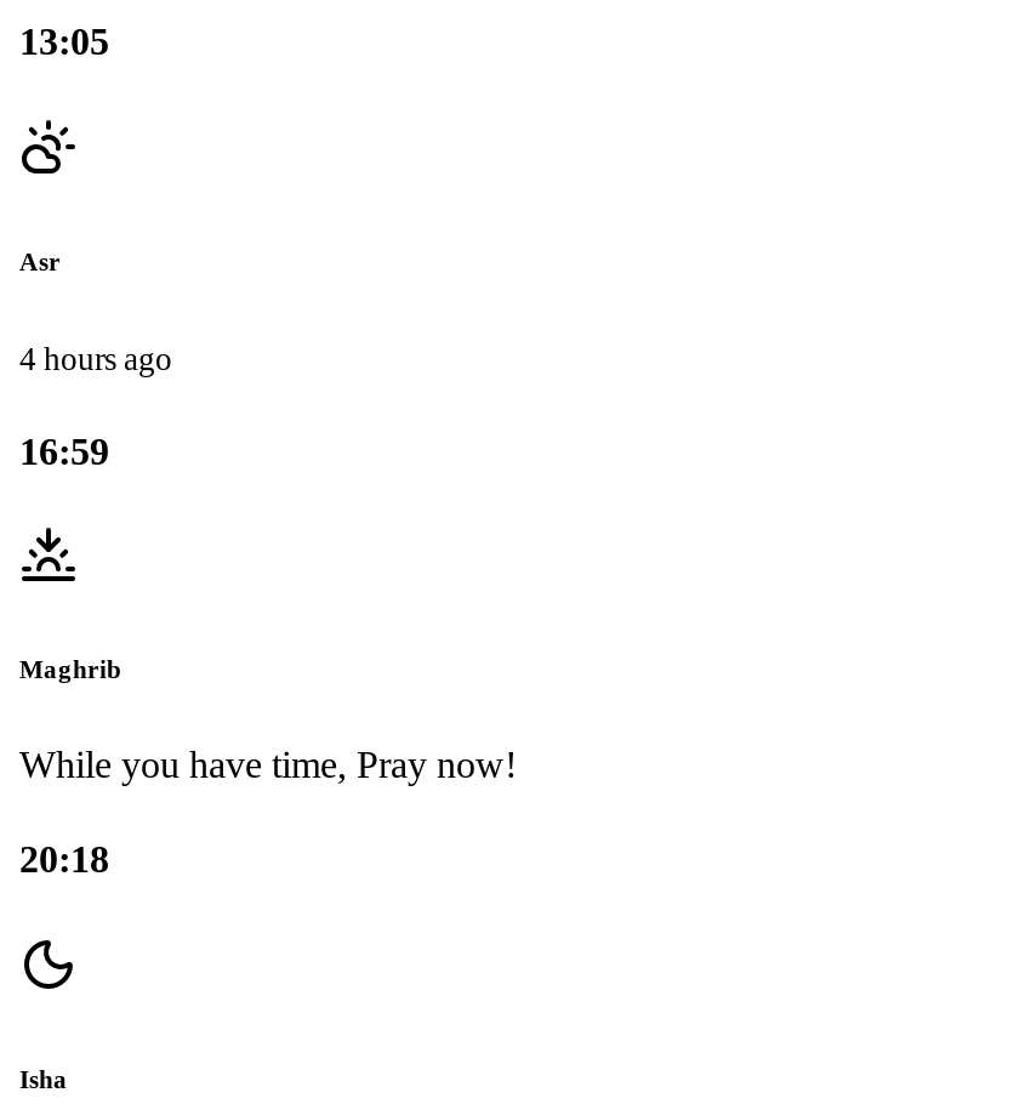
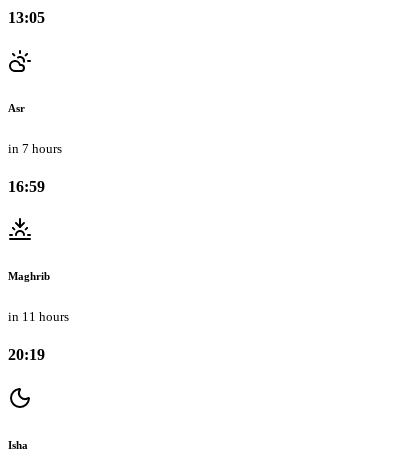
[19,340,172,376] 4 hours ago -> [8,141,62,156] in 7 hours
[19,744,517,785] While you have time, Pray now! -> [8,309,69,324] in 11 hours
[19,839,109,881] 20:18 -> [8,346,45,363] 20:19

